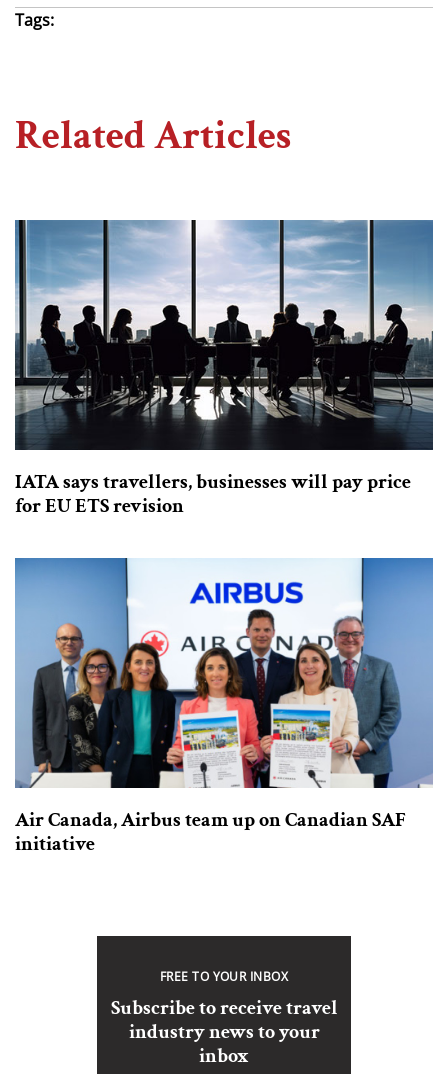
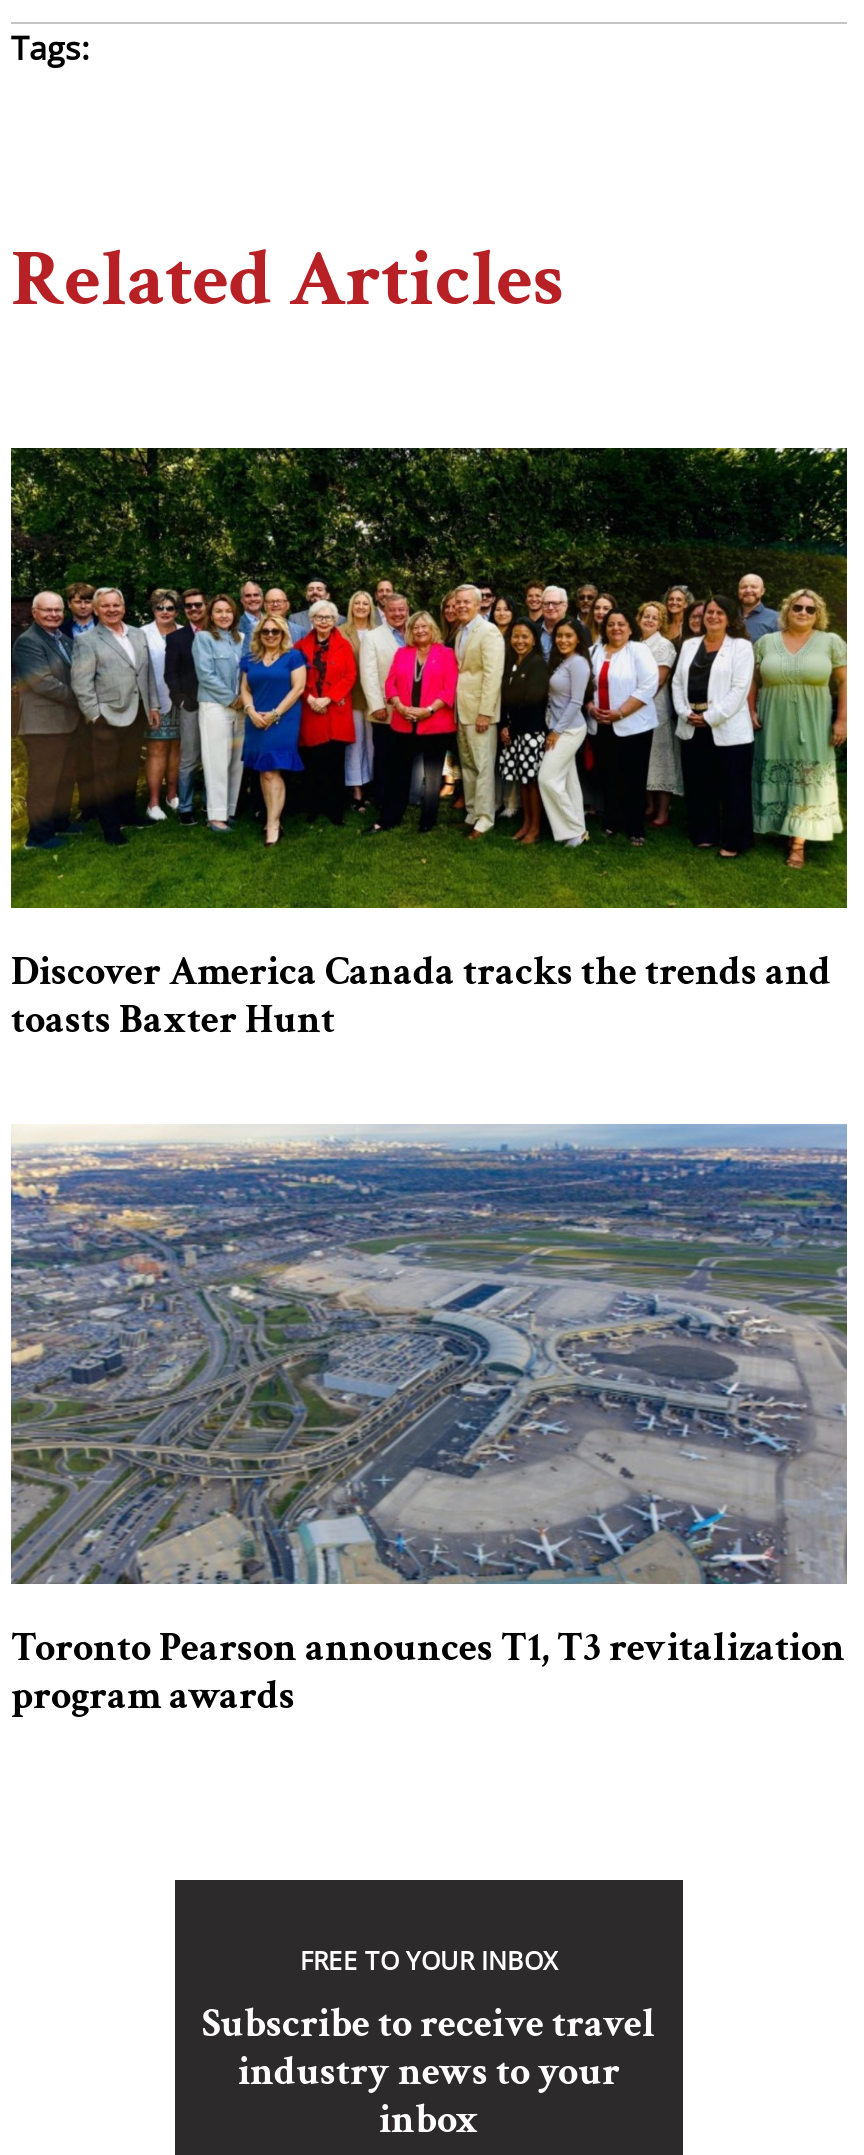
[14,219,434,519] [image] | IATA says travellers, businesses will pay price | for EU ETS revision -> [9,446,849,1045] [image] | Discover America Canada tracks the trends and | toasts Baxter Hunt
[14,557,433,857] [image] | Air Canada, Airbus team up on Canadian SAF | initiative -> [9,1124,849,1721] [image] | Toronto Pearson announces T1, T3 revitalization | program awards

